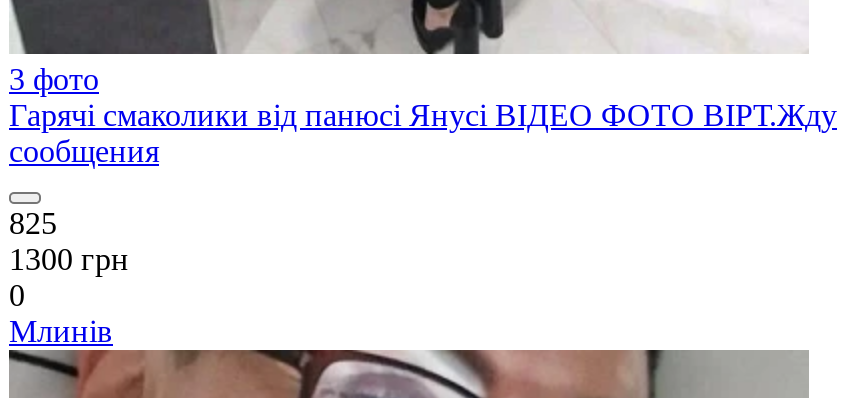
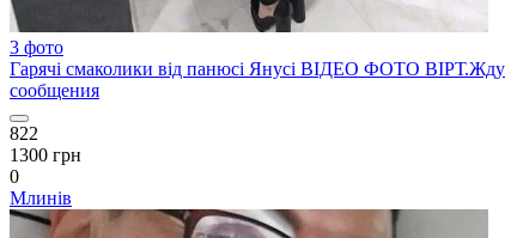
[9,206,57,240] 825 -> [10,123,38,144] 822

